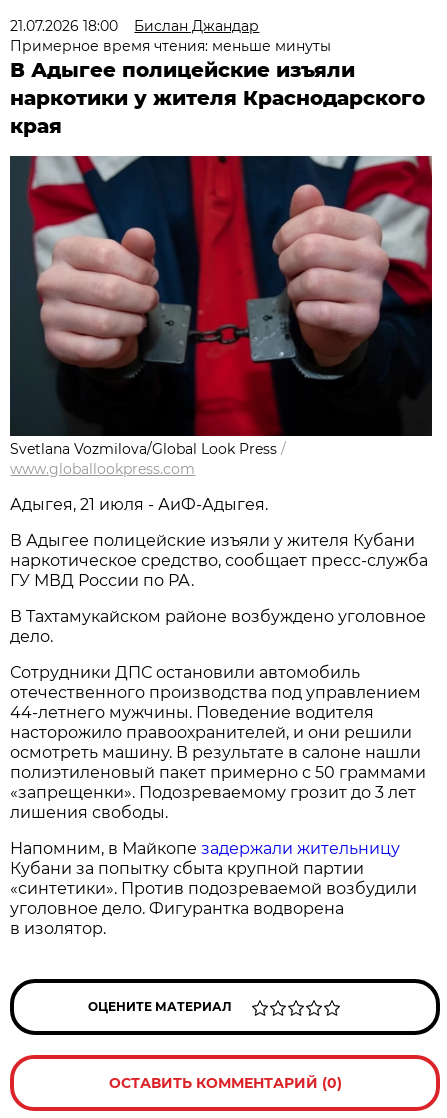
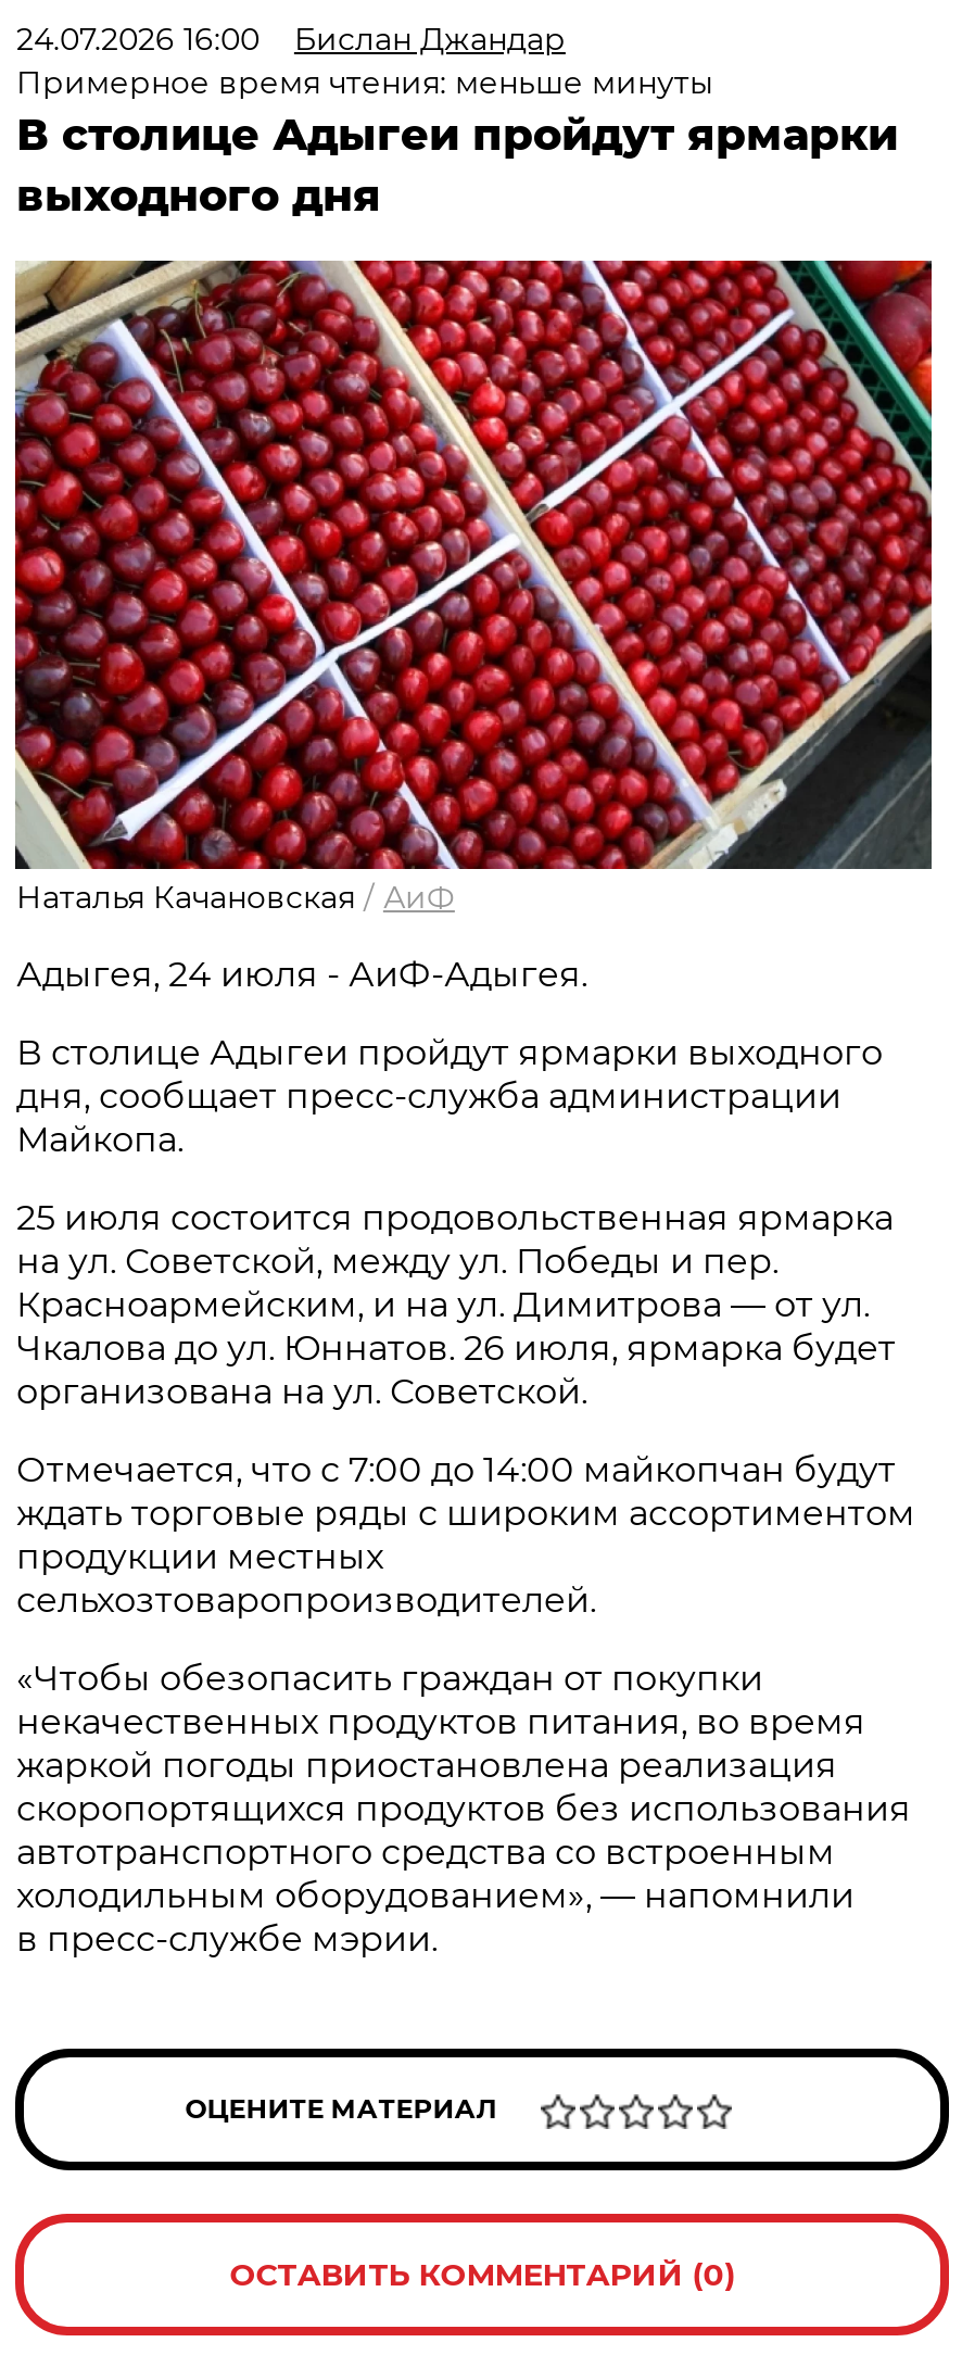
[10,17,259,35] 21.07.2026 18:00 Бислан Джандар -> [16,19,565,58] 24.07.2026 16:00 Бислан Джандар
[10,58,425,138] В Адыгее полицейские изъяли | наркотики у жителя Краснодарского | края -> [16,108,898,221] В столице Адыгеи пройдут ярмарки | выходного дня
[9,155,433,478] [image] | Svetlana Vozmilova/Global Look Press / | www.globallookpress.com -> [13,259,934,917] [image] | Наталья Качановская / АиФ
[10,495,268,514] Адыгея, 21 июля - АиФ-Адыгея. -> [16,954,587,995] Адыгея, 24 июля - АиФ-Адыгея.
[10,531,428,590] В Адыгее полицейские изъяли у жителя Кубани | наркотическое средство, сообщает пресс-служба | ГУ МВД России по РА. -> [16,1032,883,1160] В столице Адыгеи пройдут ярмарки выходного | дня, сообщает пресс-служба администрации | Майкопа.
[10,607,426,646] В Тахтамукайском районе возбуждено уголовное | дело. -> [16,1197,896,1412] 25 июля состоится продовольственная ярмарка | на ул. Советской, между ул. Победы и пер. | Красноармейским, и на ул. Димитрова — от ул. | Чкалова до ул. Юннатов. 26 июля, ярмарка будет | организована на ул. Советской.
[10,663,426,822] Сотрудники ДПС остановили автомобиль | отечественного производства под управлением | 44-летнего мужчины. Поведение водителя | насторожило правоохранителей, и они решили | осмотреть машину. В результате в салоне нашли | полиэтиленовый пакет примерно с 50 граммами | «запрещенки». Подозреваемому грозит до 3 лет | лишения свободы. -> [16,1449,915,1620] Отмечается, что с 7:00 до 14:00 майкопчан будут | ждать торговые ряды с широким ассортиментом | продукции местных | сельхозтоваропроизводителей.
[10,839,417,938] Напомним, в Майкопе задержали жительницу | Кубани за попытку сбыта крупной партии | «синтетики». Против подозреваемой возбудили | уголовное дело. Фигурантка водворена | в изолятор. -> [16,1657,911,1959] «Чтобы обезопасить граждан от покупки | некачественных продуктов питания, во время | жаркой погоды приостановлена реализация | скоропортящихся продуктов без использования | автотранспортного средства со встроенным | холодильным оборудованием», — напомнили | в пресс-службе мэрии.

